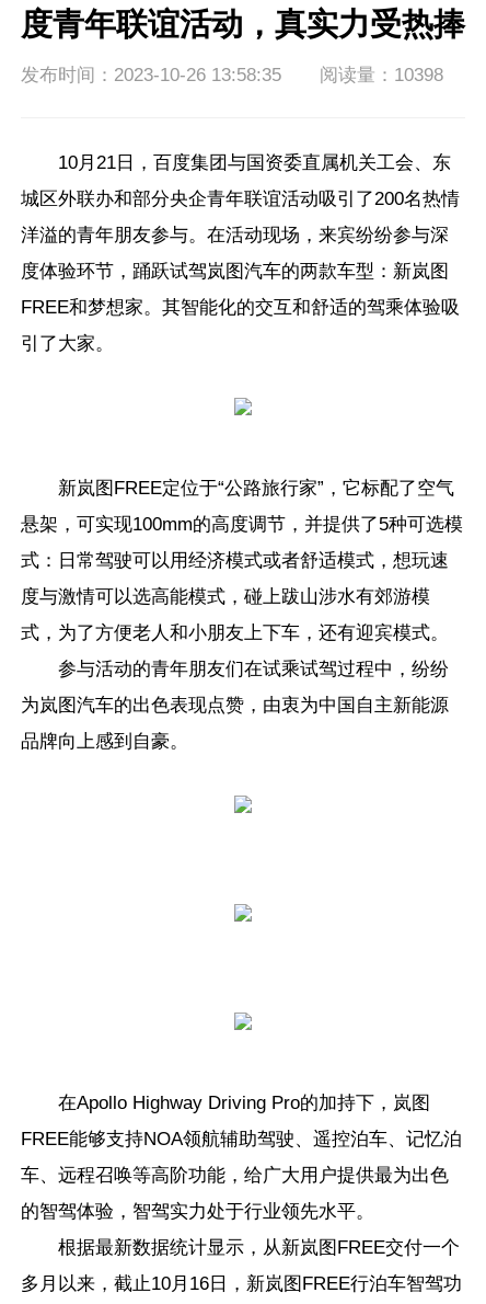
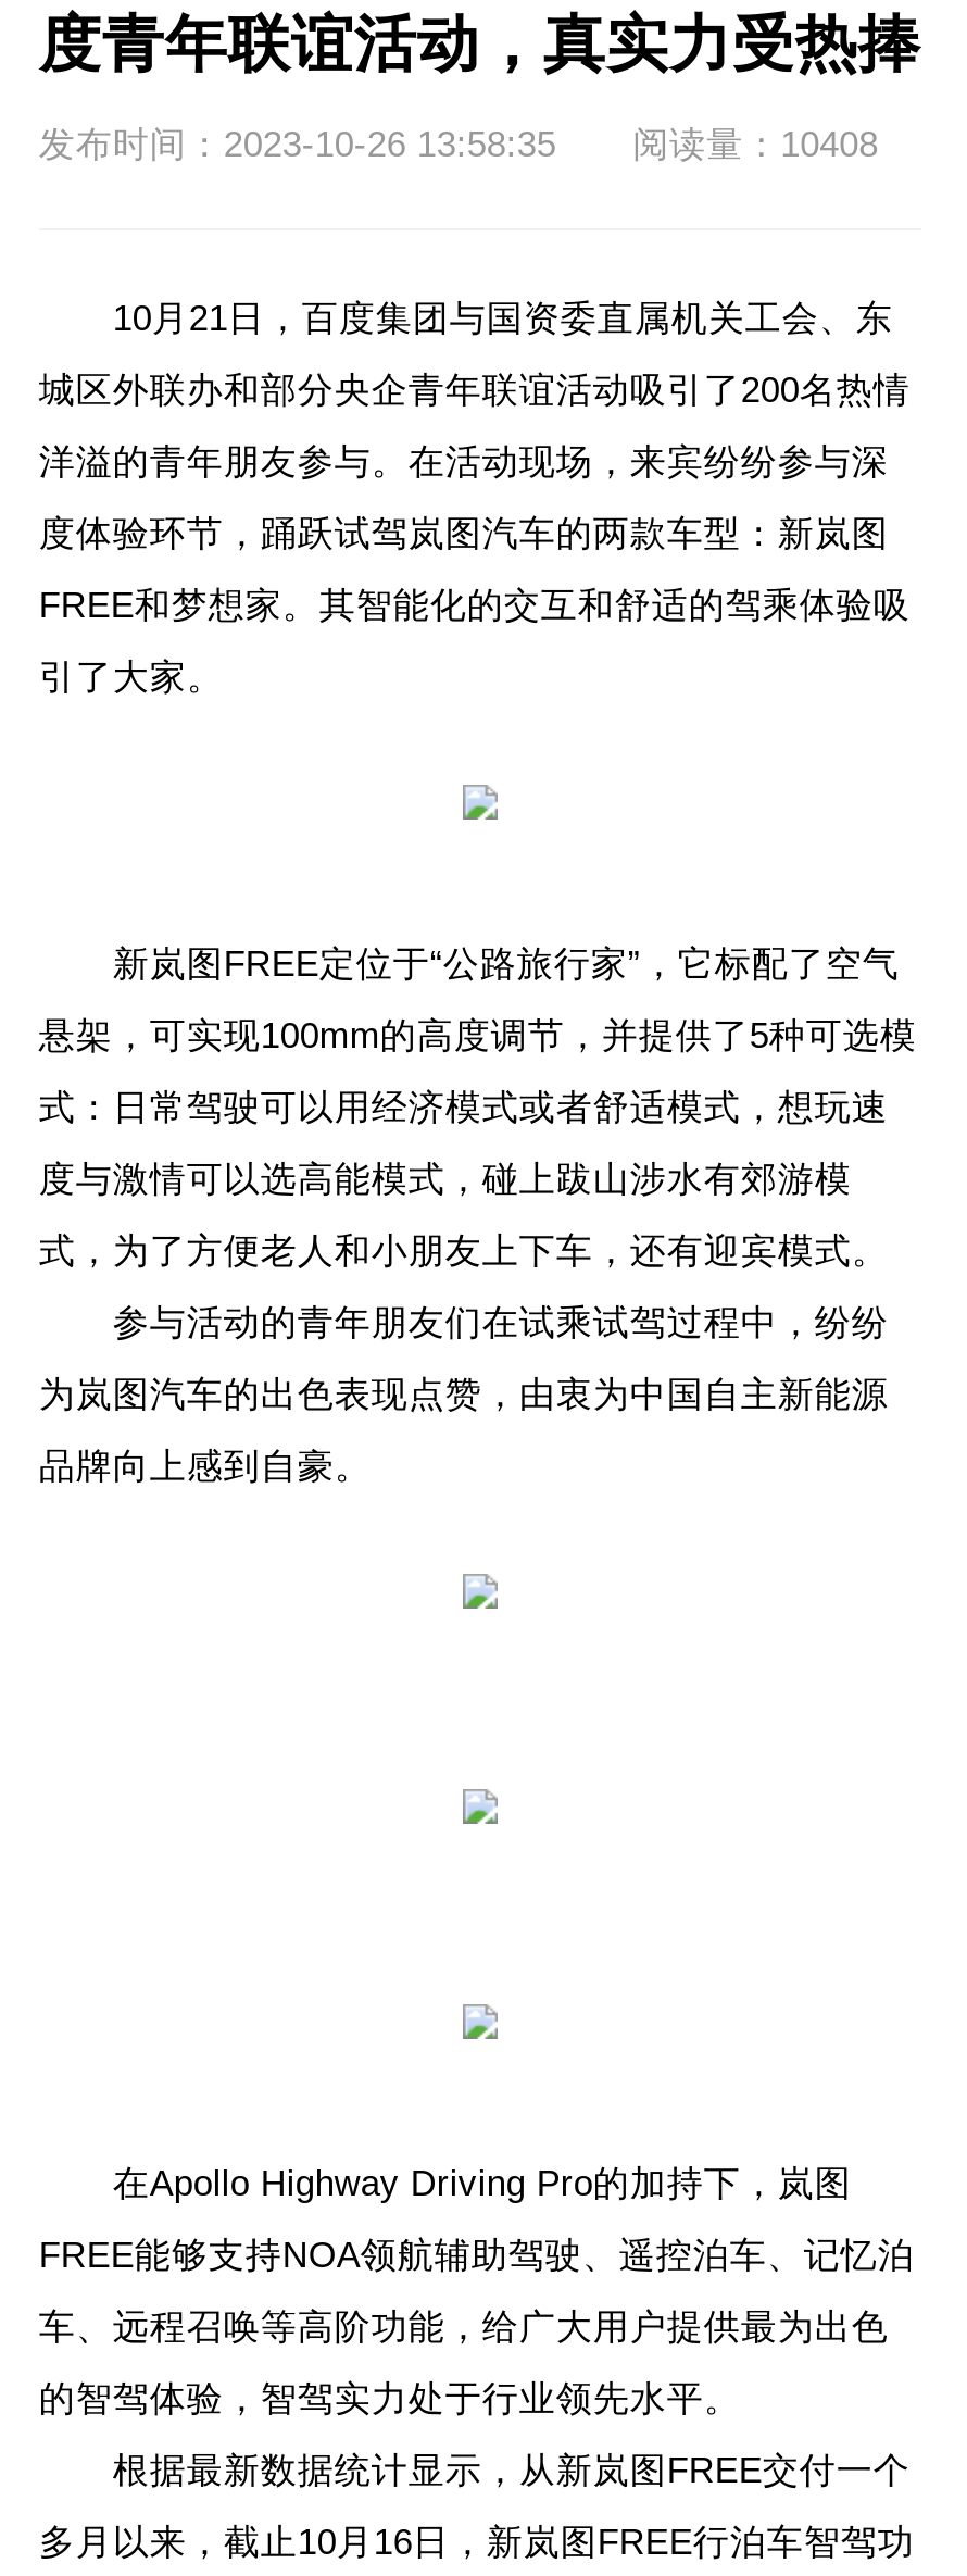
[320,65,443,86] 阅读量：10398 -> [633,124,878,166] 阅读量：10408

